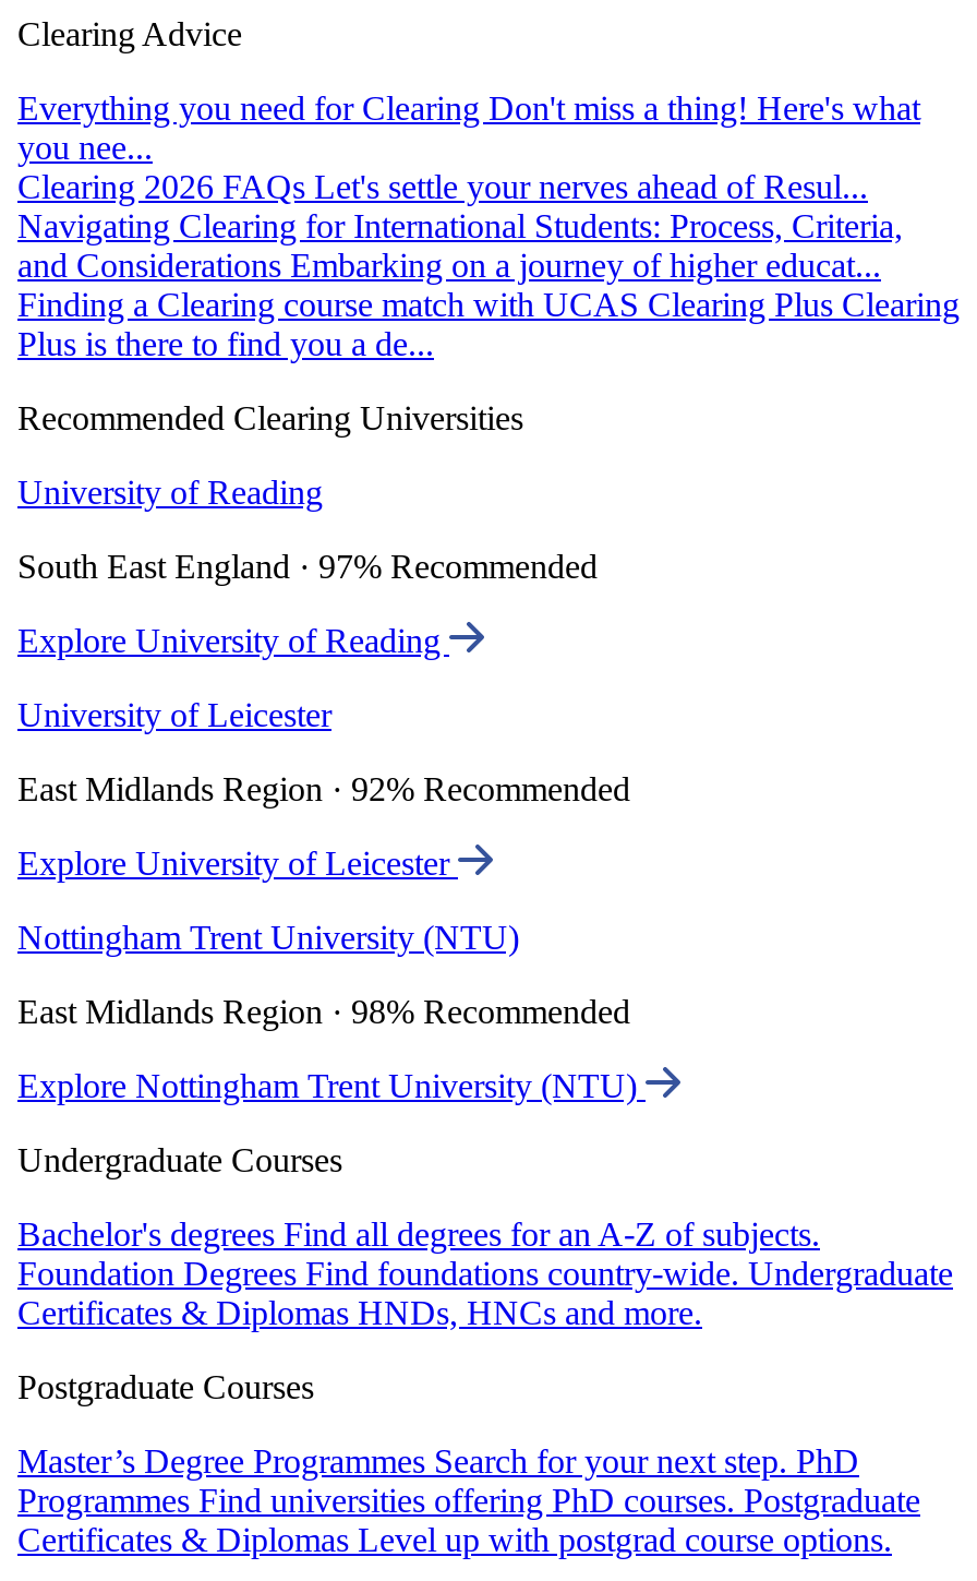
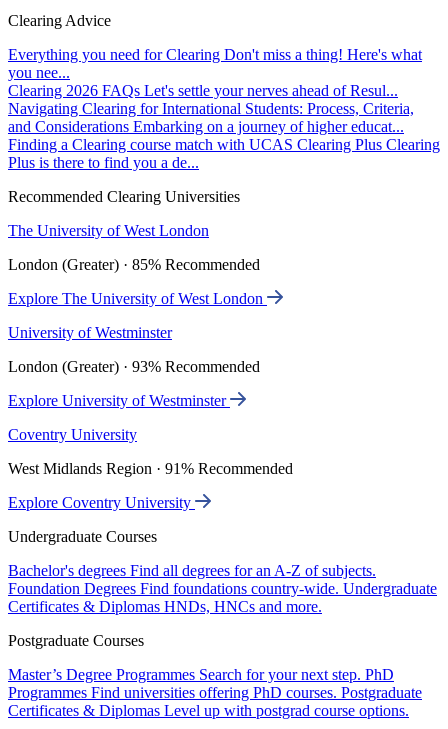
[17,474,323,511] University of Reading -> [8,222,209,239] The University of West London
[17,548,598,585] South East England · 97% Recommended -> [8,256,260,273] London (Greater) · 85% Recommended
[17,622,449,659] Explore University of Reading -> [8,290,267,307] Explore The University of West London
[17,696,331,733] University of Leicester -> [8,324,172,341] University of Westminster
[17,771,630,808] East Midlands Region · 92% Recommended -> [8,358,260,375] London (Greater) · 93% Recommended
[17,845,458,882] Explore University of Leicester -> [8,392,230,409] Explore University of Westminster
[17,919,519,956] Nottingham Trent University (NTU) -> [8,426,137,443] Coventry University
[17,993,630,1030] East Midlands Region · 98% Recommended -> [8,460,293,477] West Midlands Region · 91% Recommended
[17,1067,646,1104] Explore Nottingham Trent University (NTU) -> [8,494,195,511] Explore Coventry University

